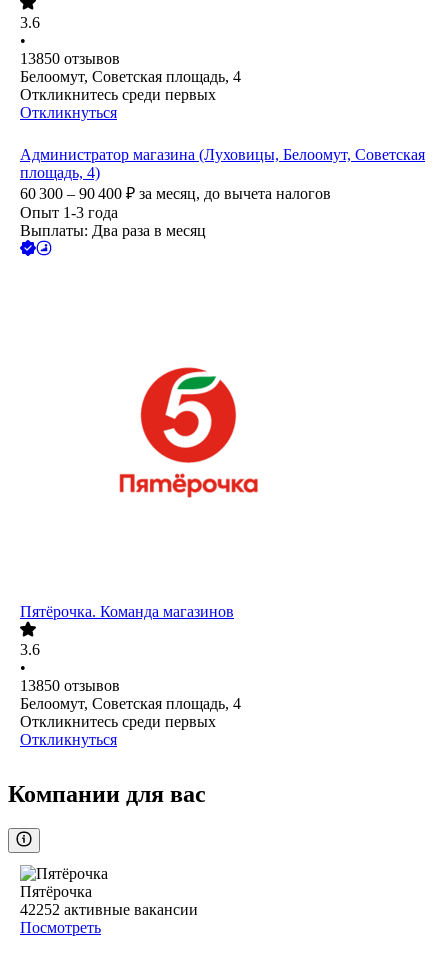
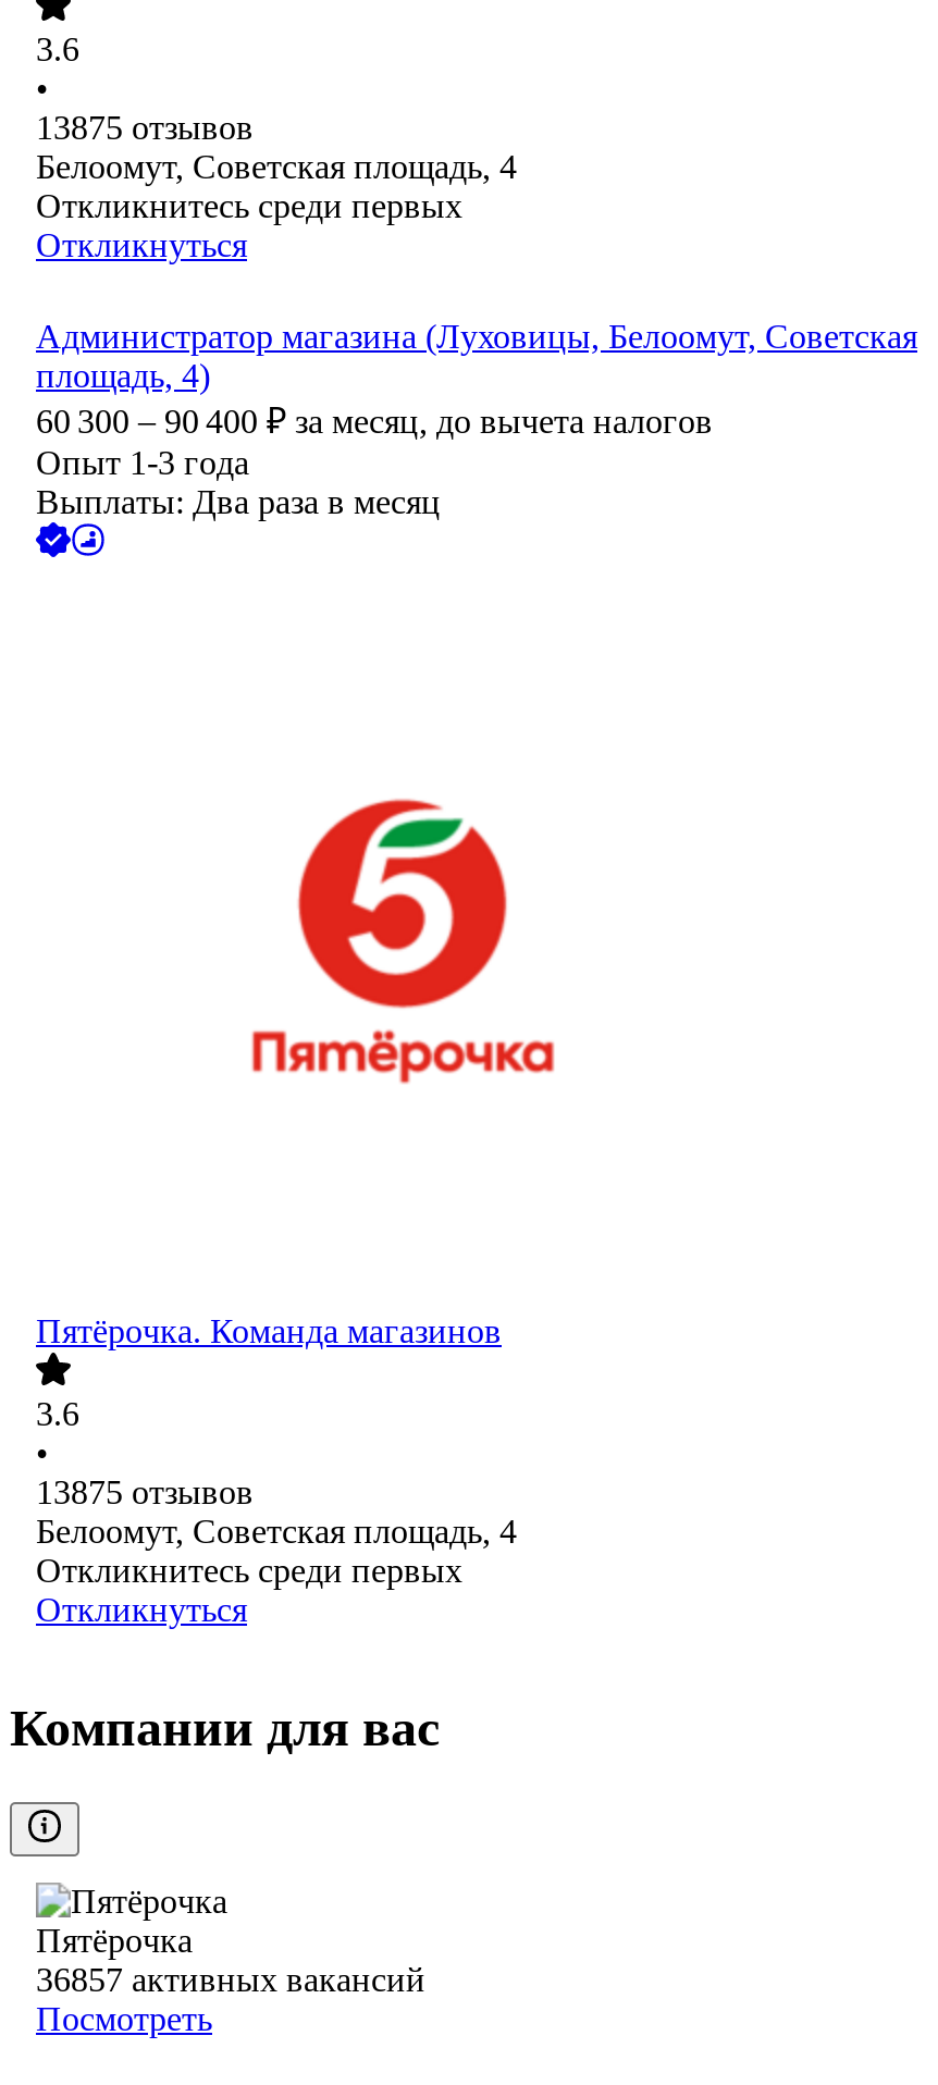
[20,50,120,67] 13850 отзывов -> [36,110,254,147] 13875 отзывов
[20,677,120,694] 13850 отзывов -> [36,1475,254,1512] 13875 отзывов
[20,901,198,918] 42252 активные вакансии -> [36,1962,425,1999] 36857 активных вакансий

